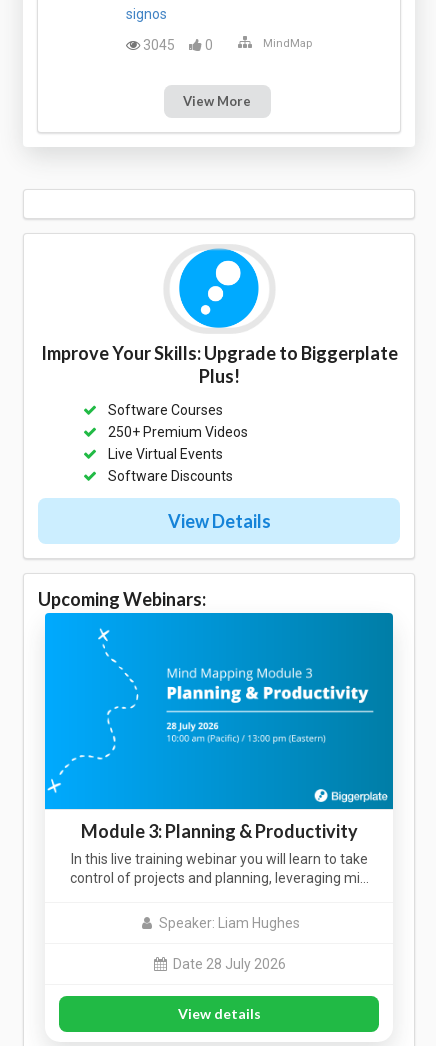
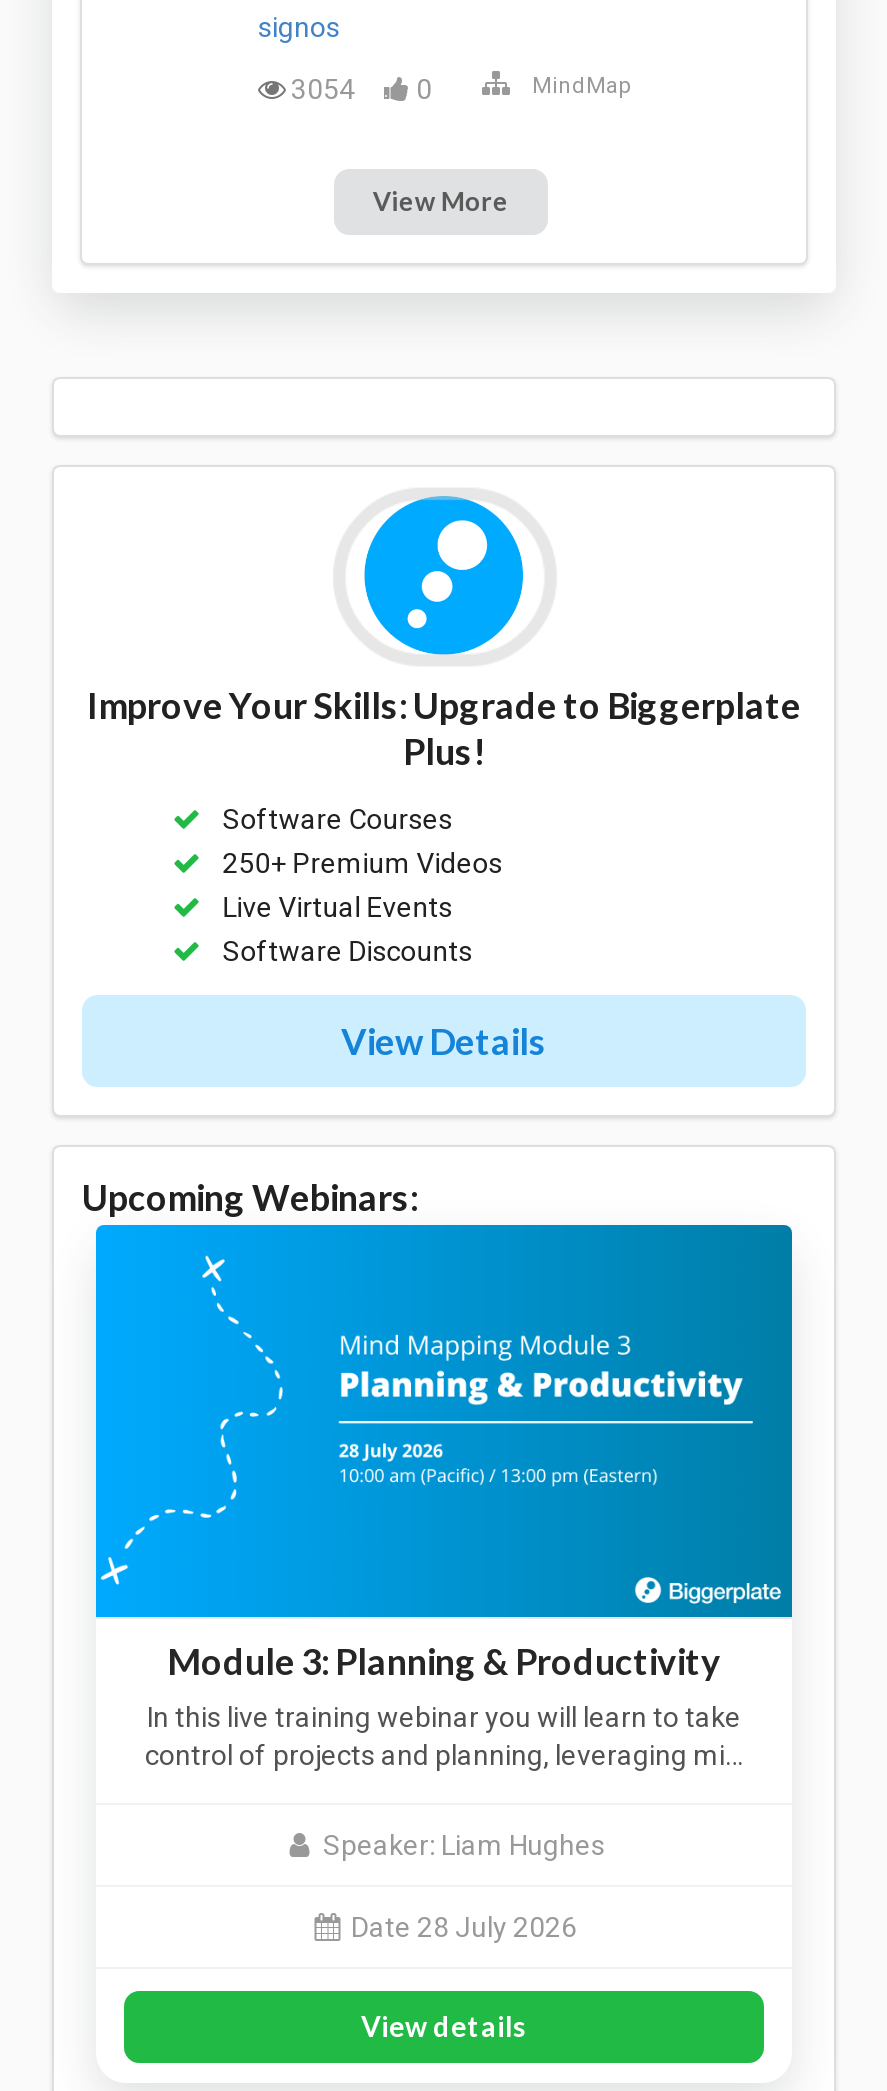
[142,37,213,53] 3045 0 -> [291,73,432,105] 3054 0

